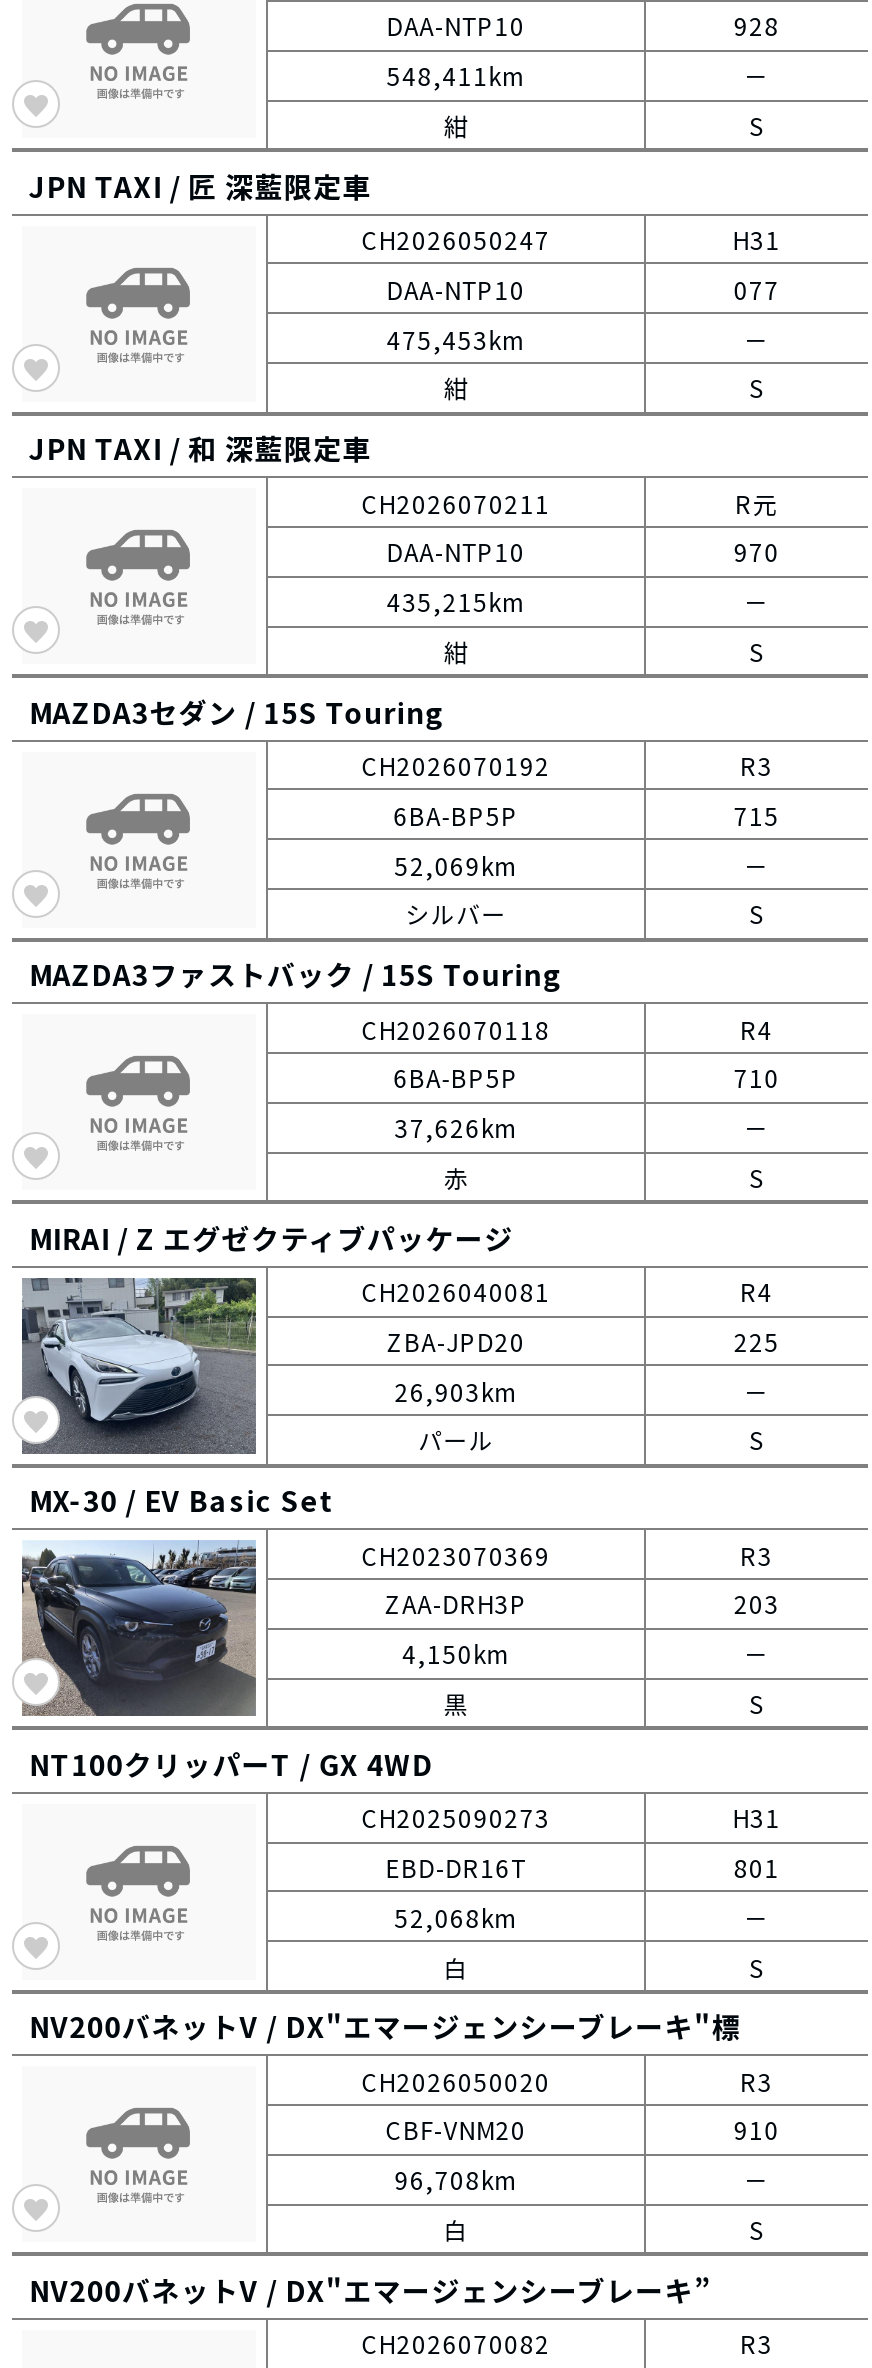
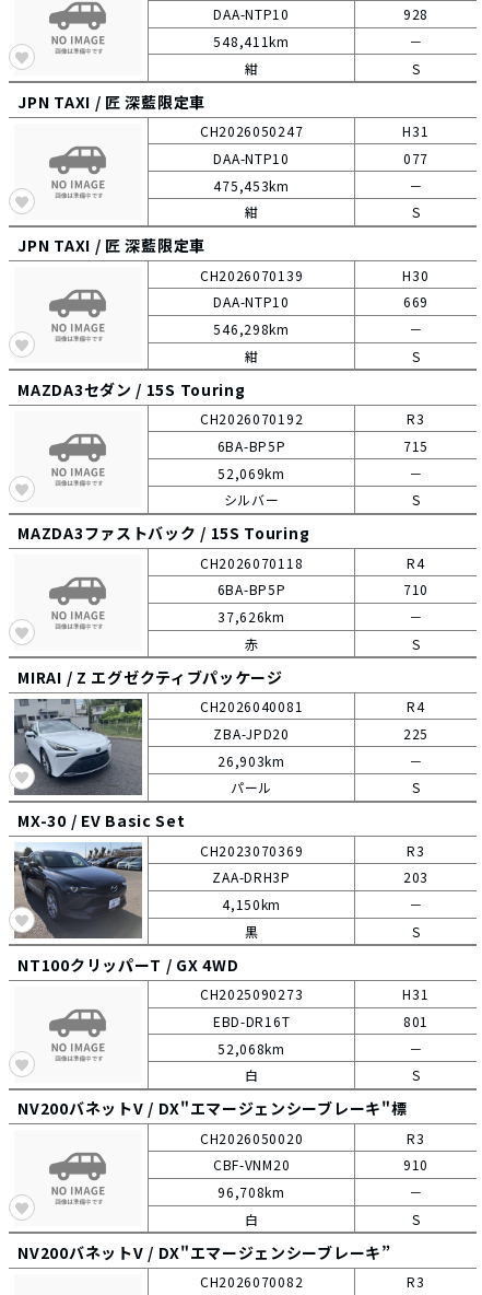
[29,429,778,519] JPN TAXI /和 深藍限定車 | CH2026070211 | R元 -> [18,234,429,284] JPN TAXI /匠 深藍限定車 | CH2026070139 | H30
[734,535,780,569] 970 -> [403,292,428,311] 669
[387,584,525,618] 435,215km -> [214,319,289,338] 546,298km

